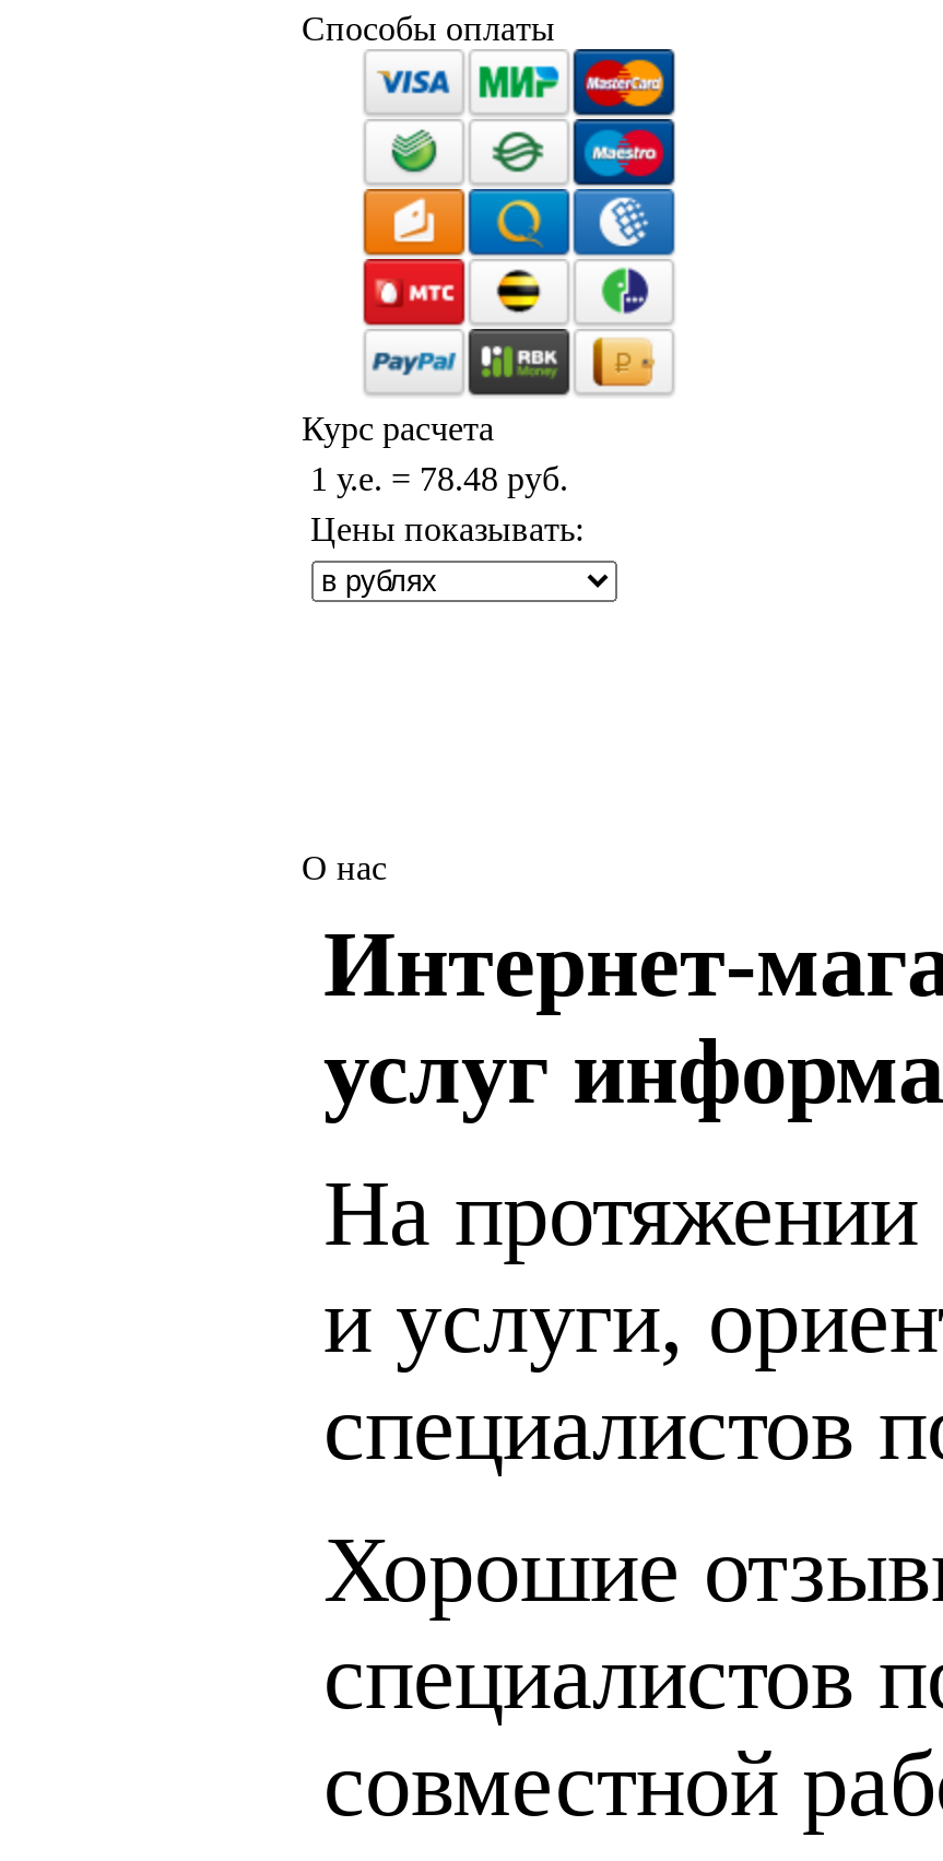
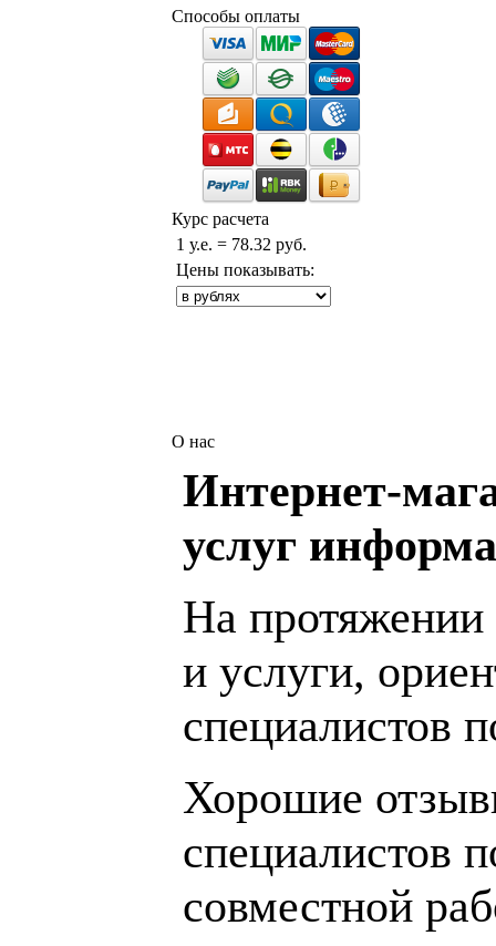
[302,460,568,497] 1 у.е. = 78.48 руб. -> [171,235,306,254] 1 у.е. = 78.32 руб.

